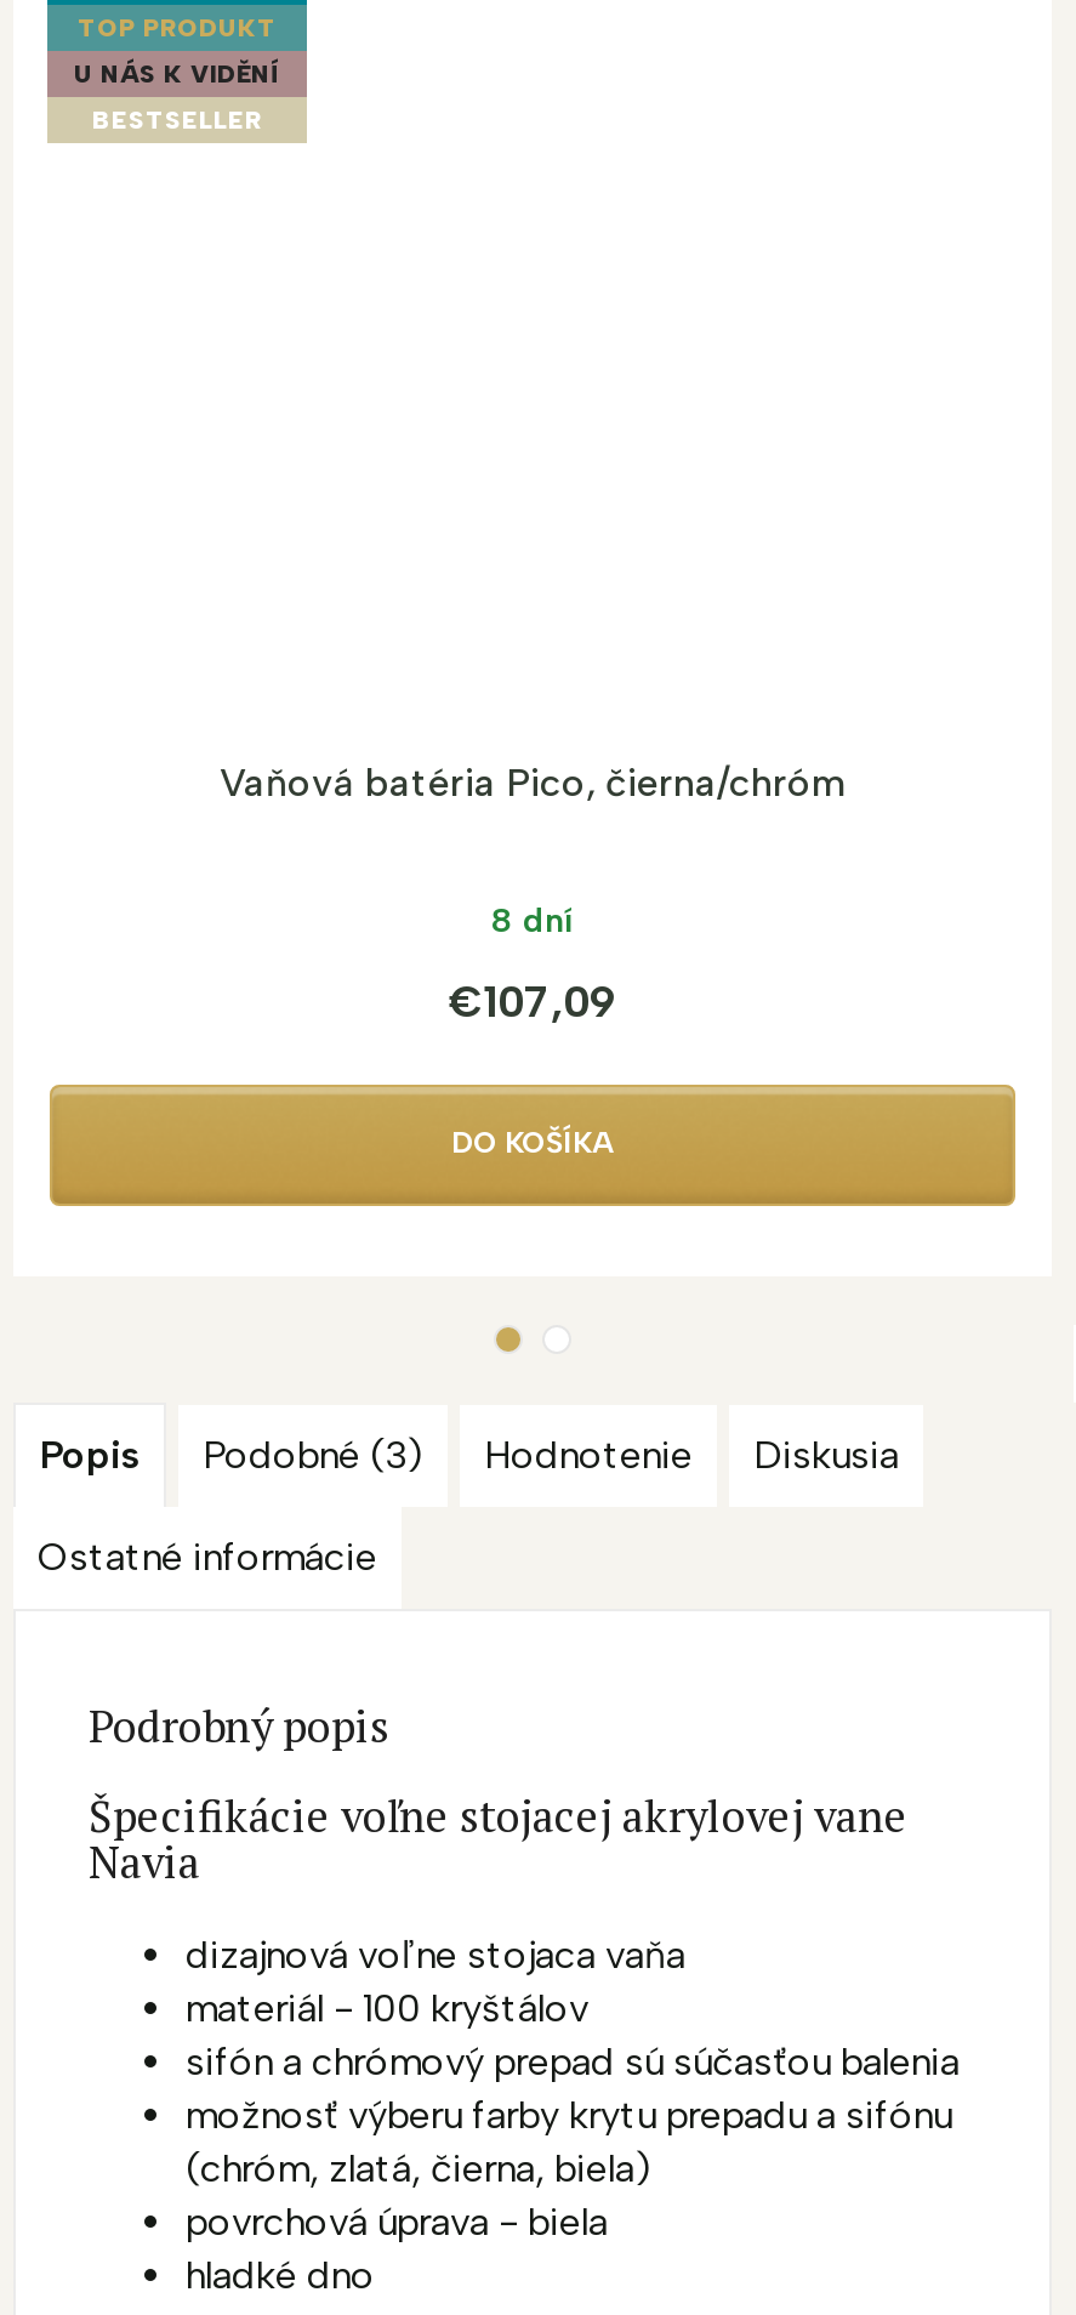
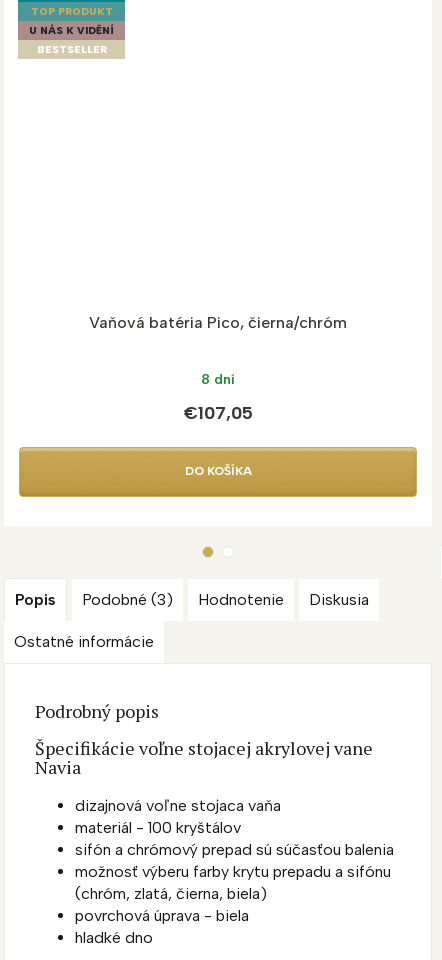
[449,976,616,1029] €107,09 -> [183,402,252,424] €107,05

